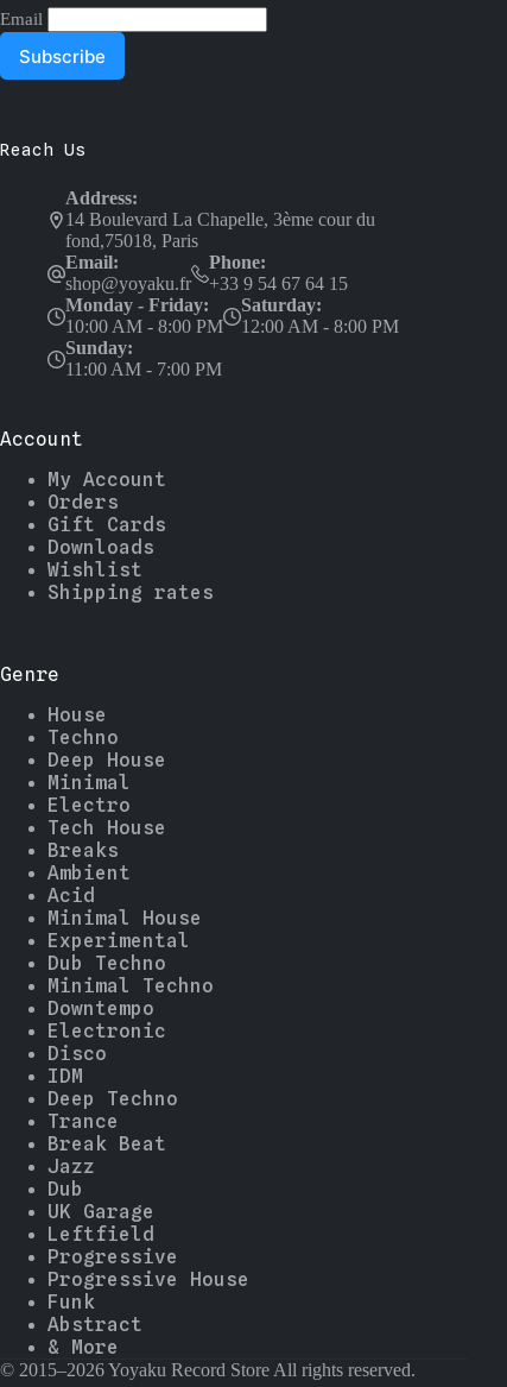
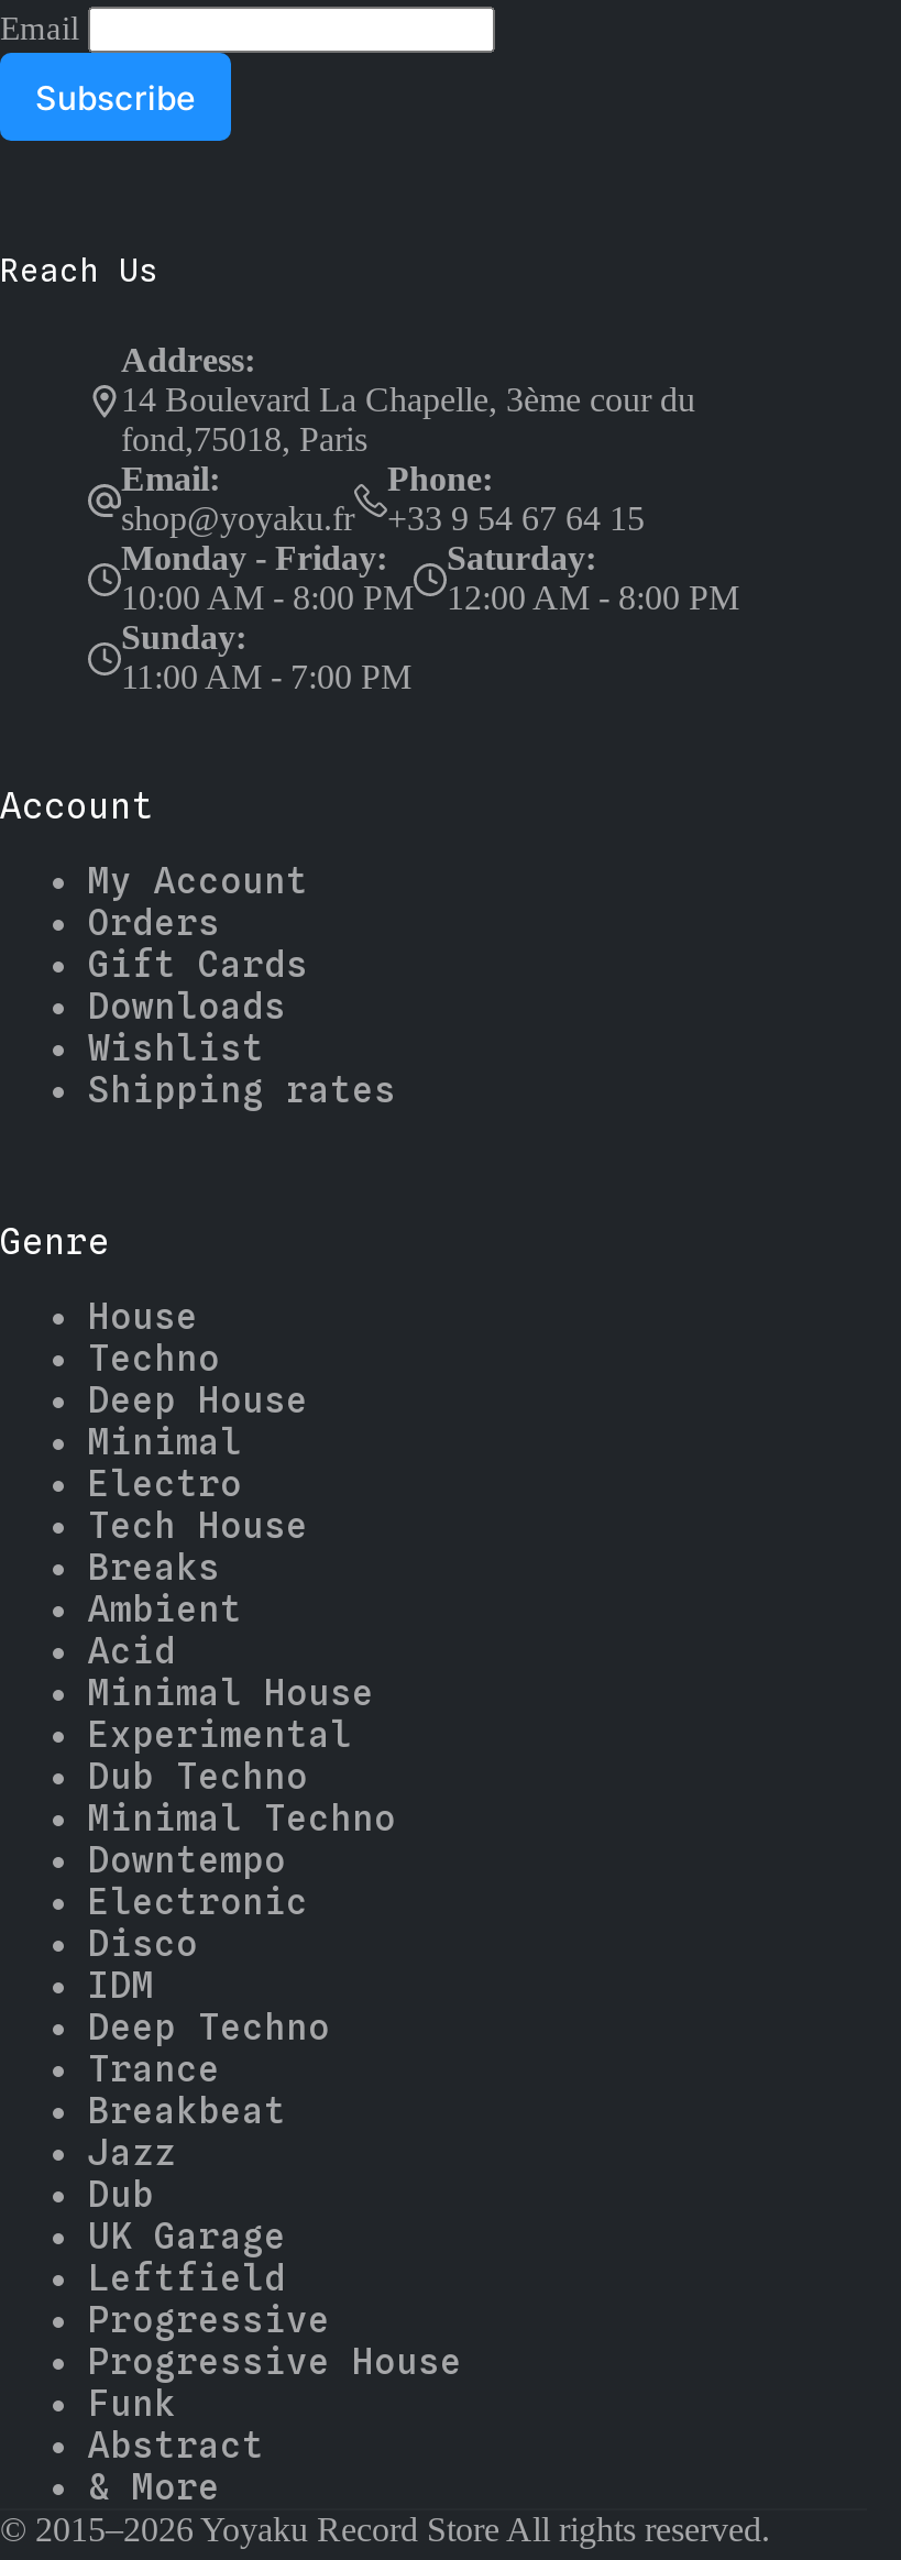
[47,1133,166,1155] Break Beat -> [88,2090,286,2132] Breakbeat

